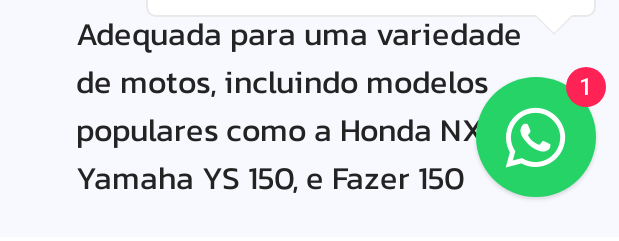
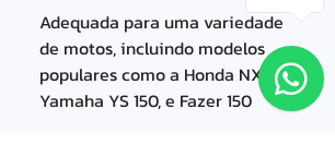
[579,73,593,101] 1 -> none

